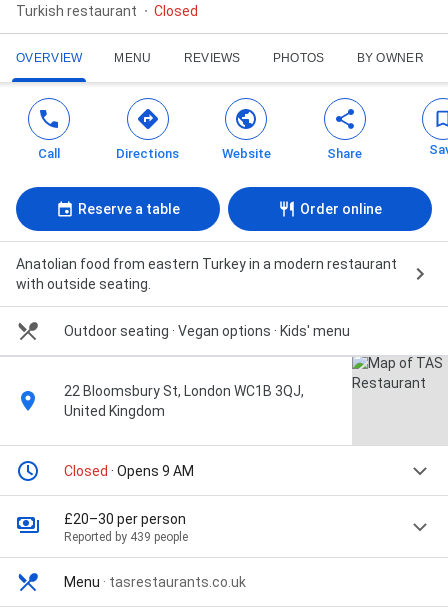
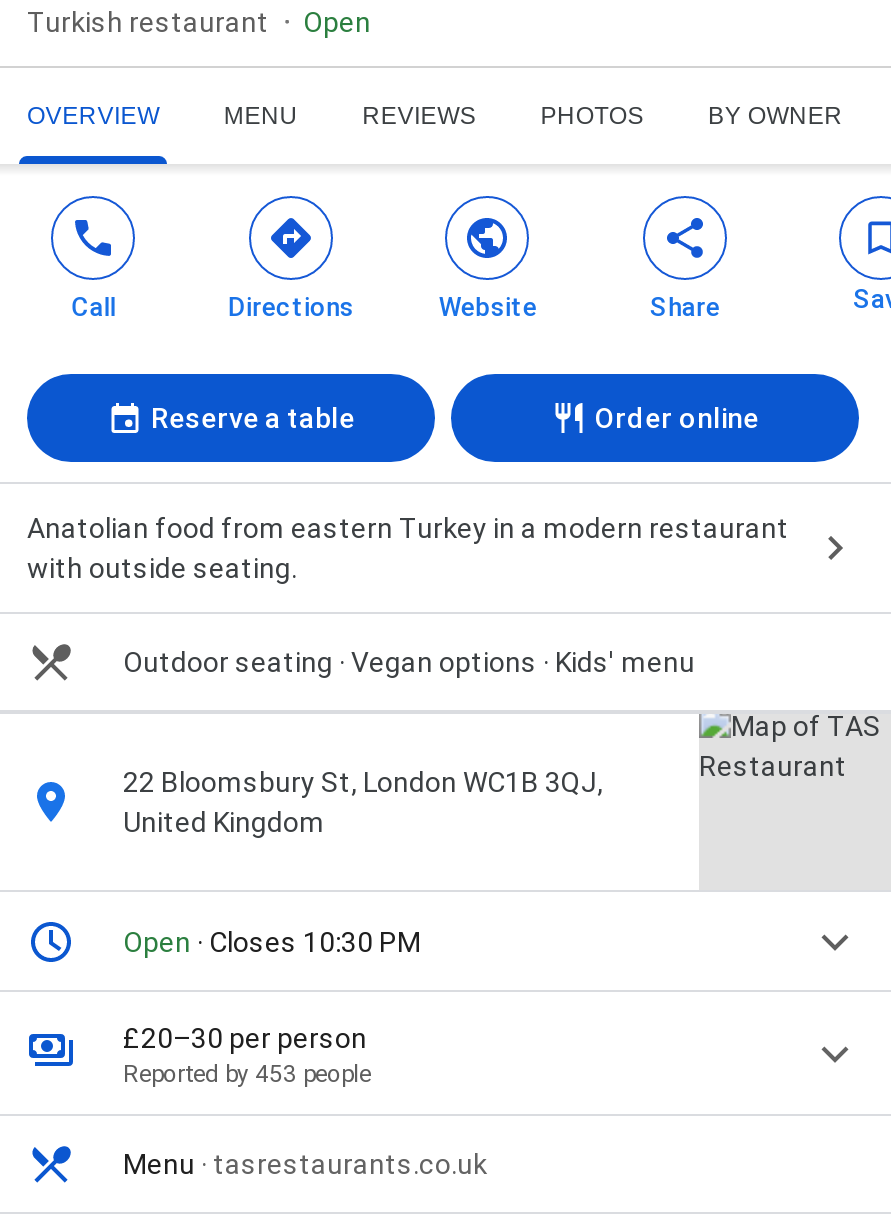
[154,3,198,19] Closed -> [303,6,371,38] Open
[64,463,194,479] Closed · Opens 9 AM -> [123,926,421,958] Open · Closes 10:30 PM
[64,530,188,544] Reported by 439 people -> [123,1060,371,1088] Reported by 453 people

